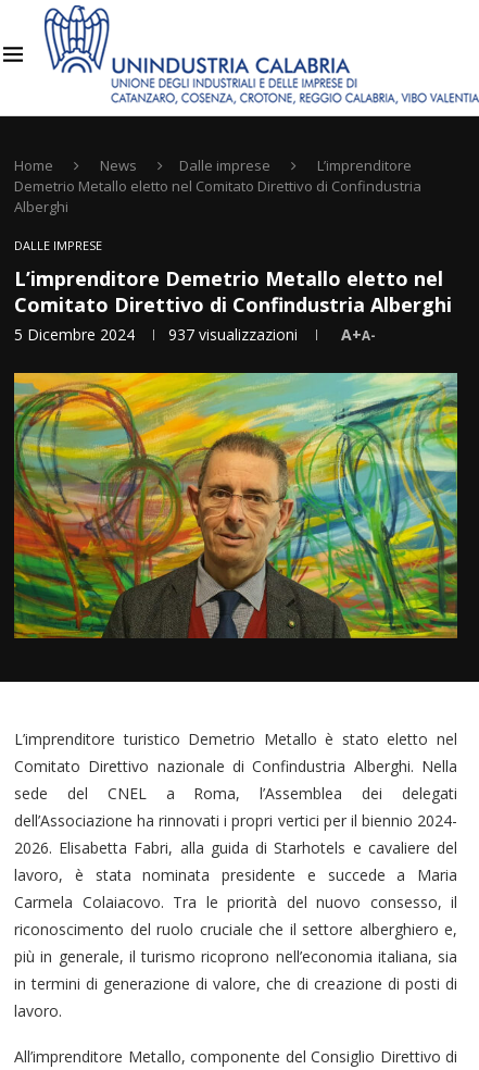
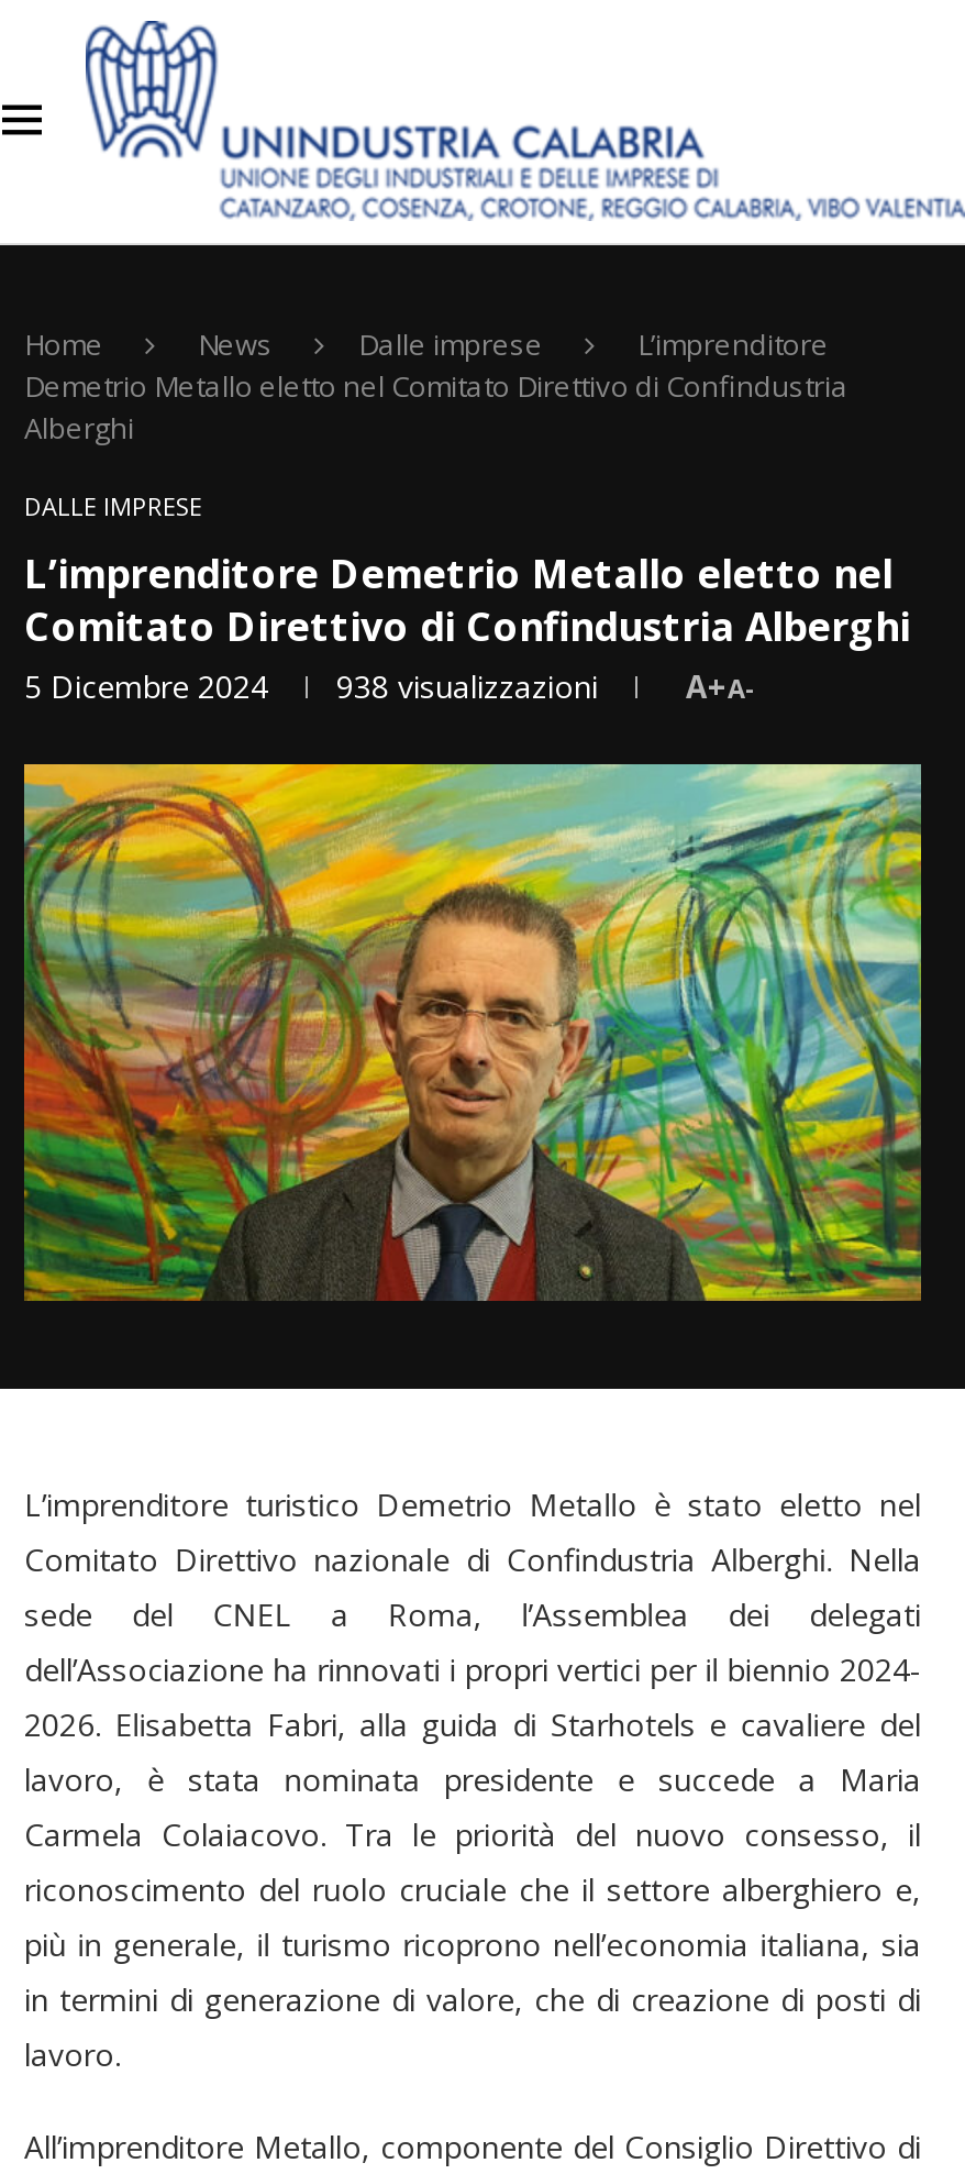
[168,324,298,345] 937 visualizzazioni -> [336,665,598,707] 938 visualizzazioni

